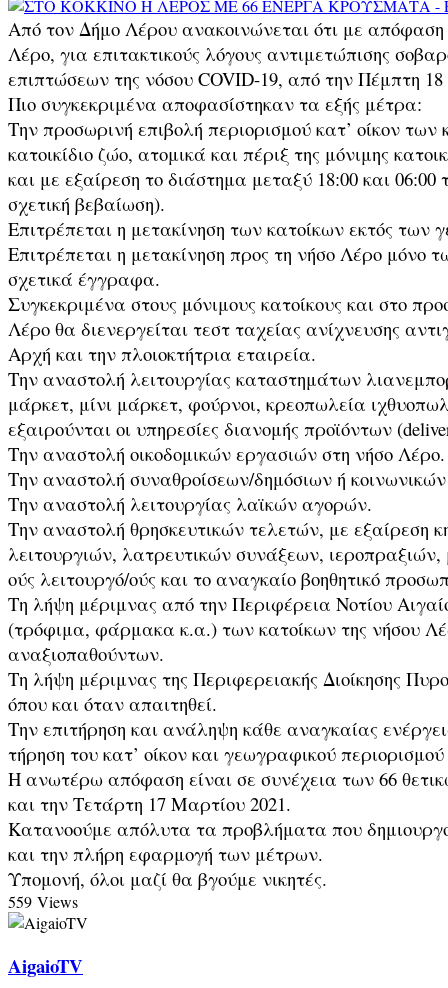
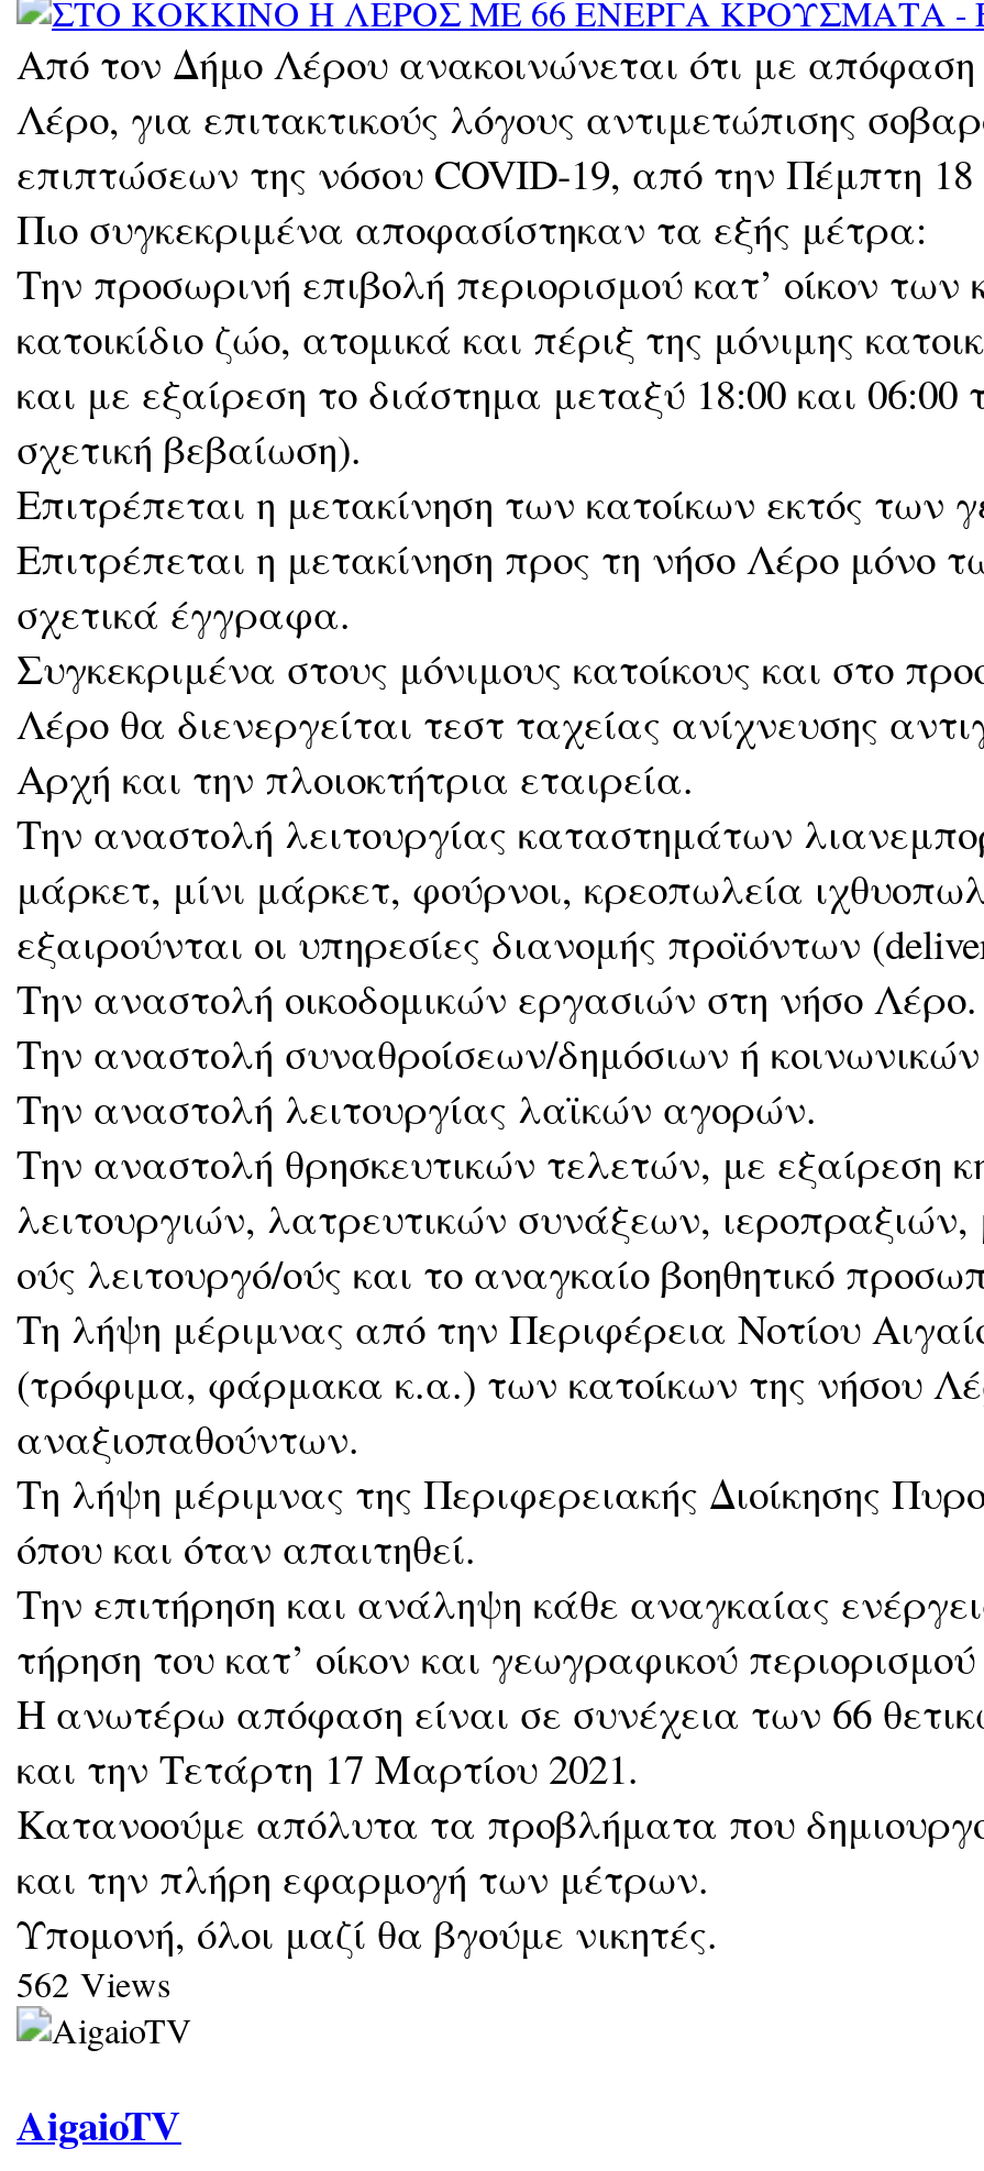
[8,891,78,912] 559 Views -> [16,1960,170,2006] 562 Views

